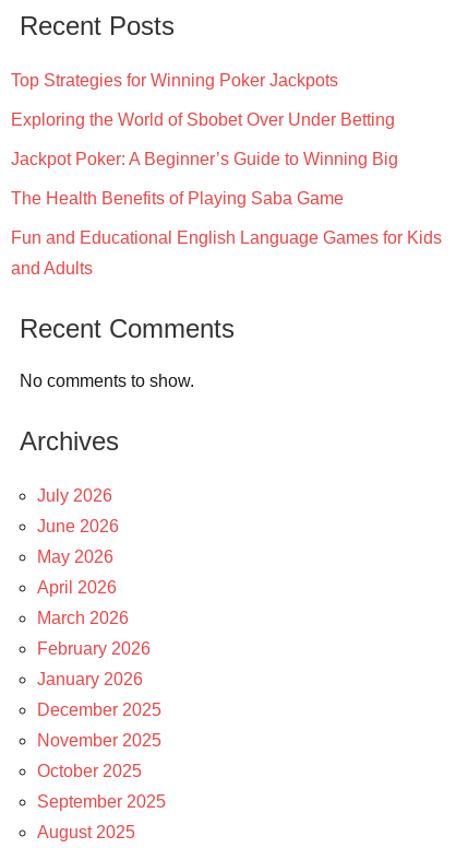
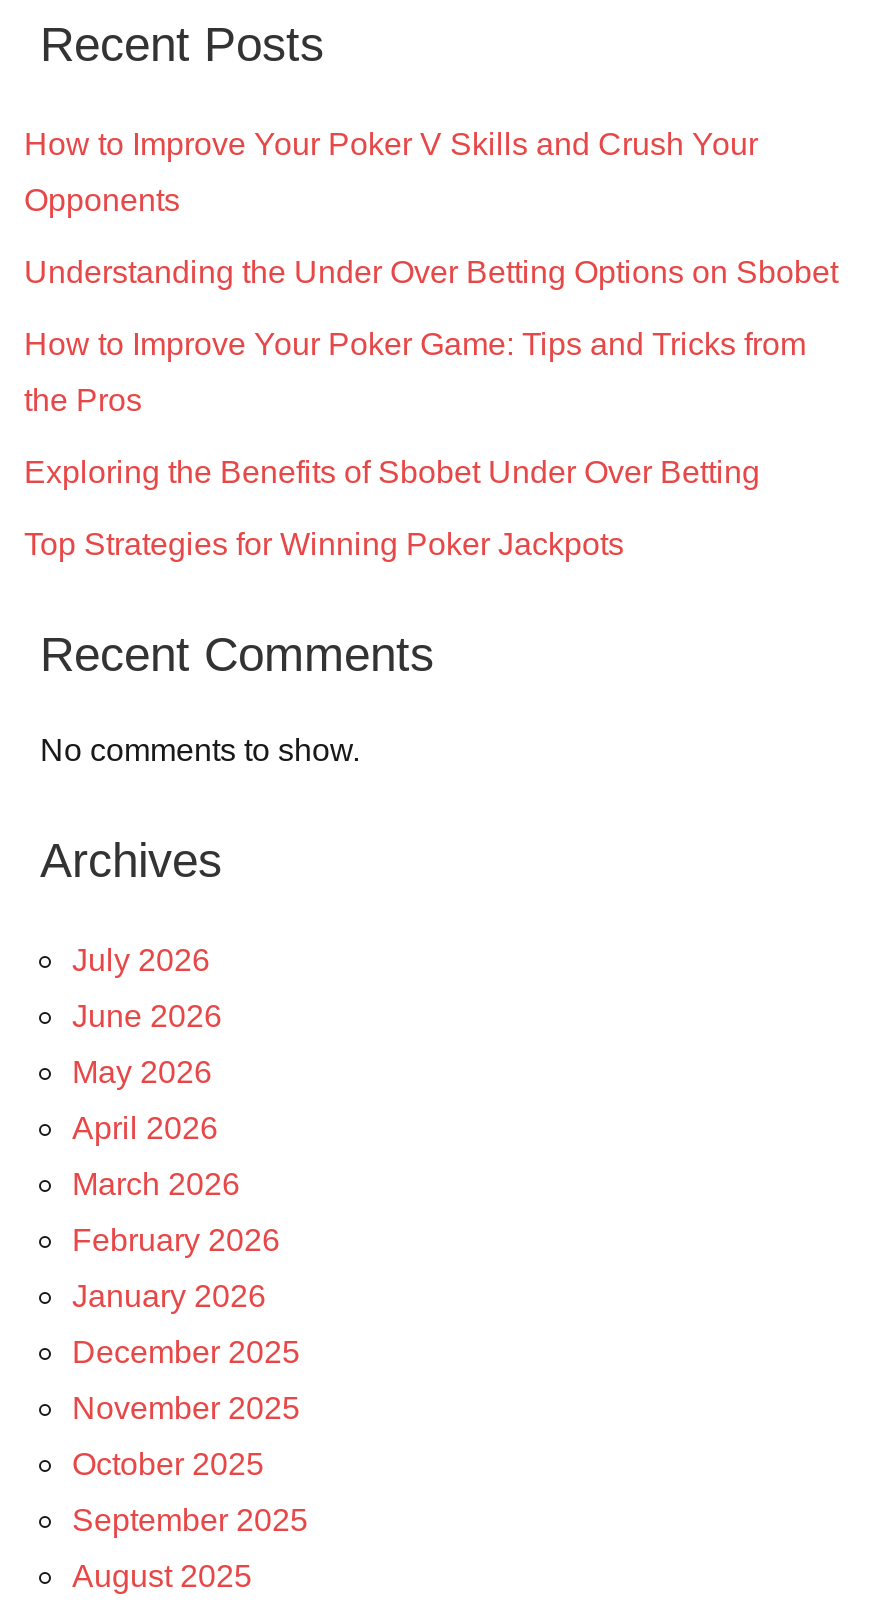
none -> [24,127,838,489] How to Improve Your Poker V Skills and Crush Your | Opponents | Understanding the Under Over Betting Options on Sbobet | How to Improve Your Poker Game: Tips and Tricks from | the Pros | Exploring the Benefits of Sbobet Under Over Betting
moved [11,71,338,90] -> [24,527,624,561]: Top Strategies for Winning Poker Jackpots
[11,111,442,278] Exploring the World of Sbobet Over Under Betting | Jackpot Poker: A Beginner’s Guide to Winning Big | The Health Benefits of Playing Saba Game | Fun and Educational English Language Games for Kids | and Adults -> none

